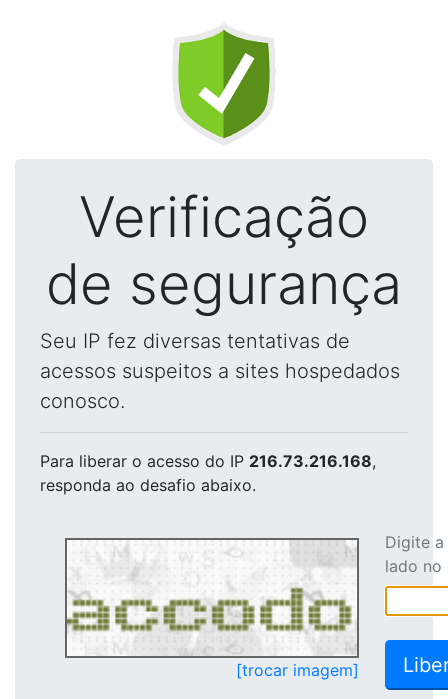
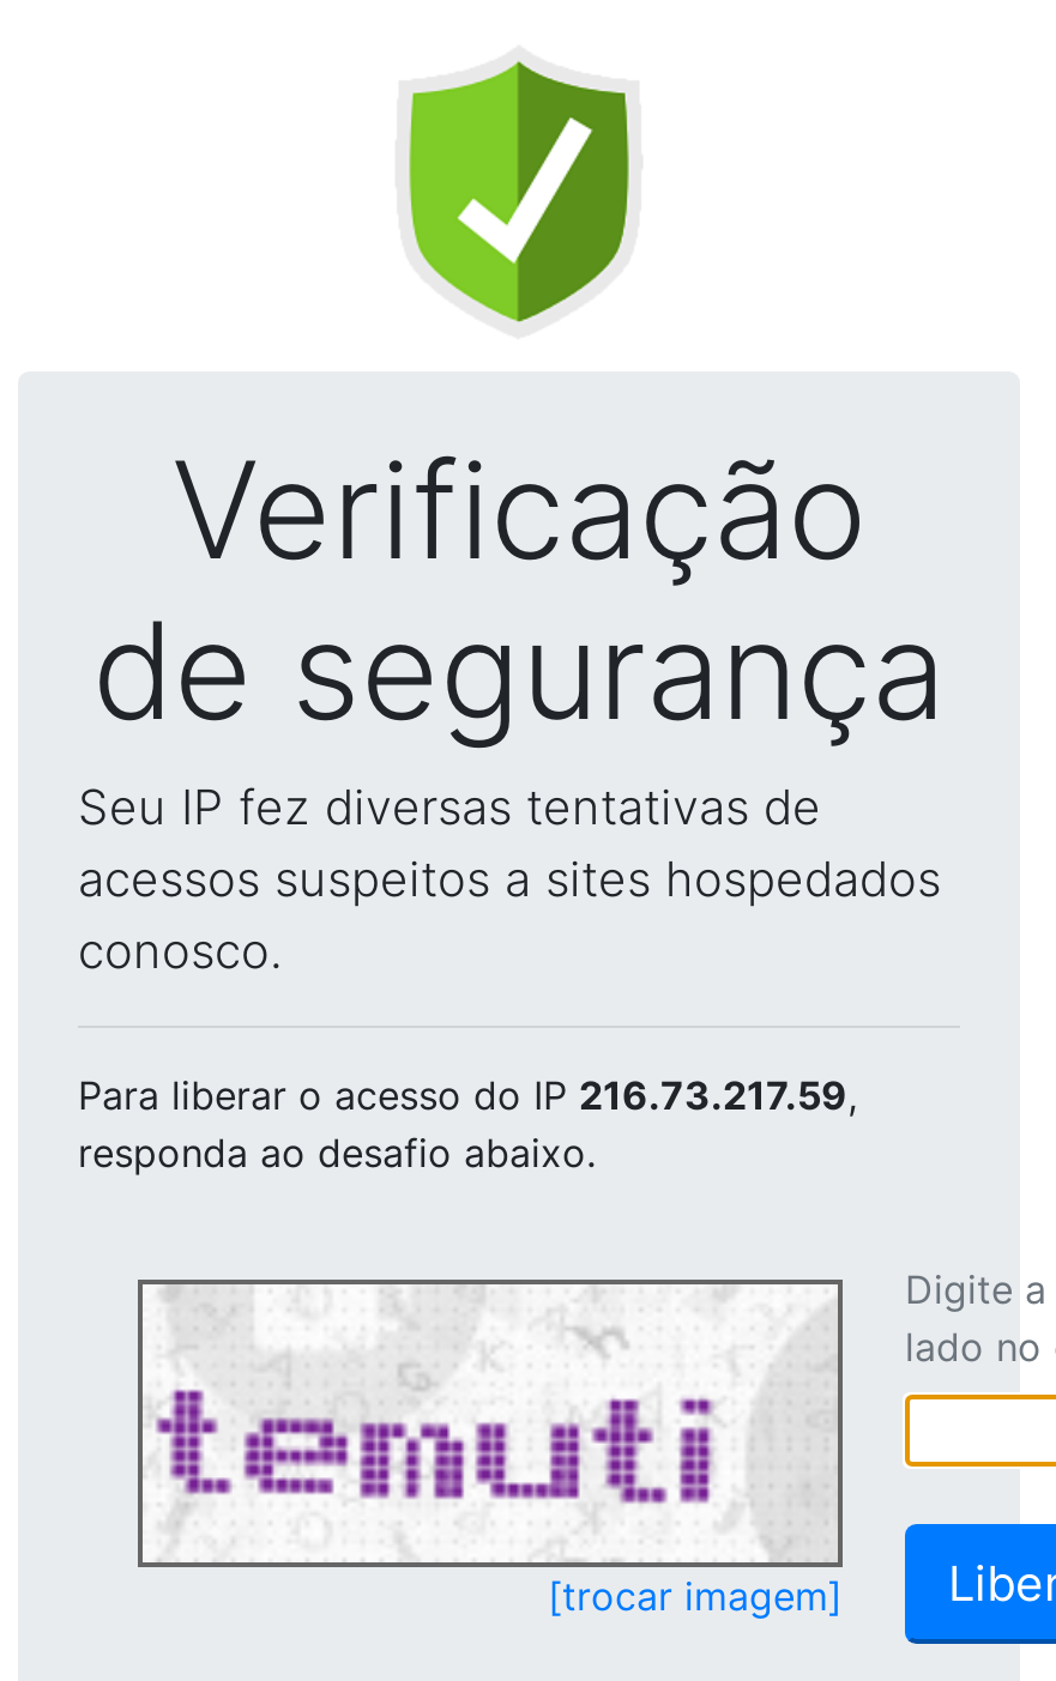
[40,451,376,471] Para liberar o acesso do IP 216.73.216.168, -> [78,1071,857,1119] Para liberar o acesso do IP 216.73.217.59,
[66,541,355,633] [image] -> [143,1289,831,1505] [image]

